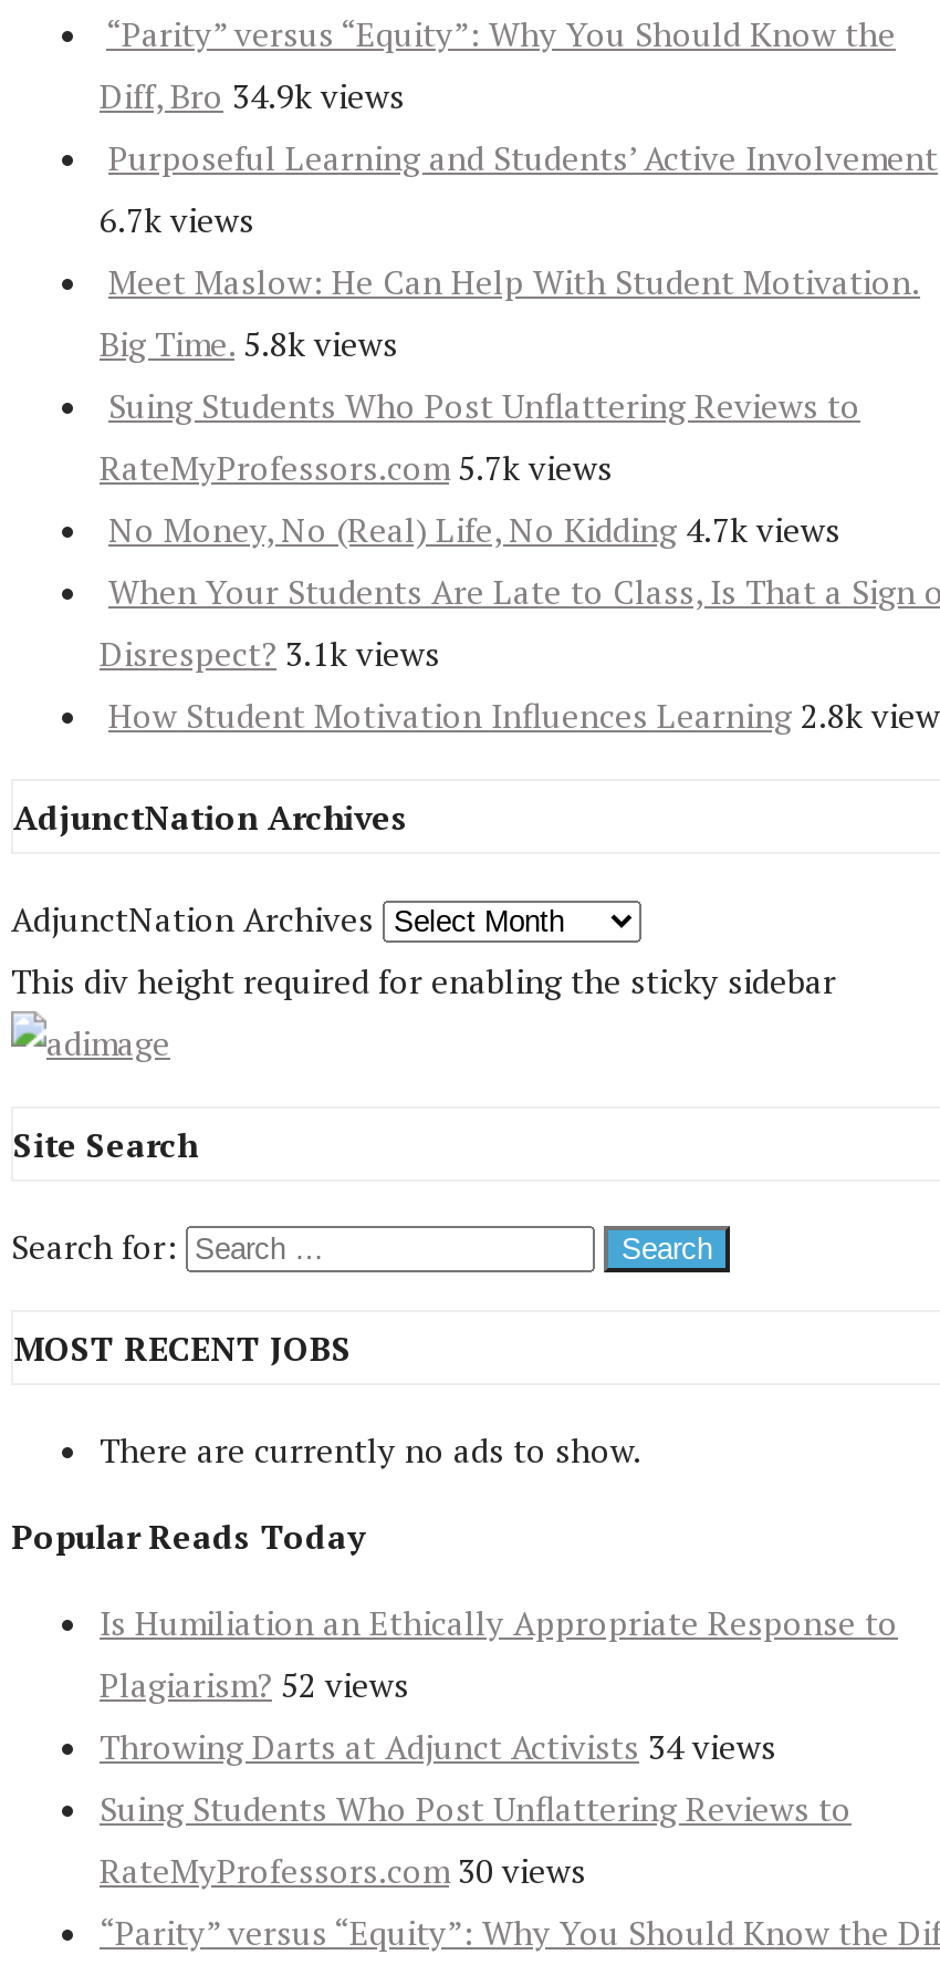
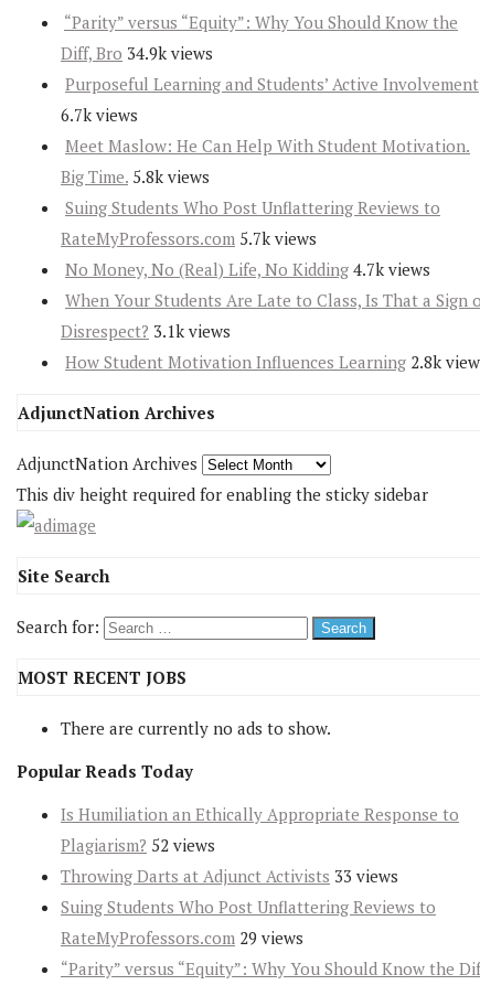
[100,1725,776,1769] Throwing Darts at Adjunct Activists 34 views -> [61,865,398,887] Throwing Darts at Adjunct Activists 33 views
[100,1849,586,1893] RateMyProfessors.com 30 views -> [61,927,303,949] RateMyProfessors.com 29 views

